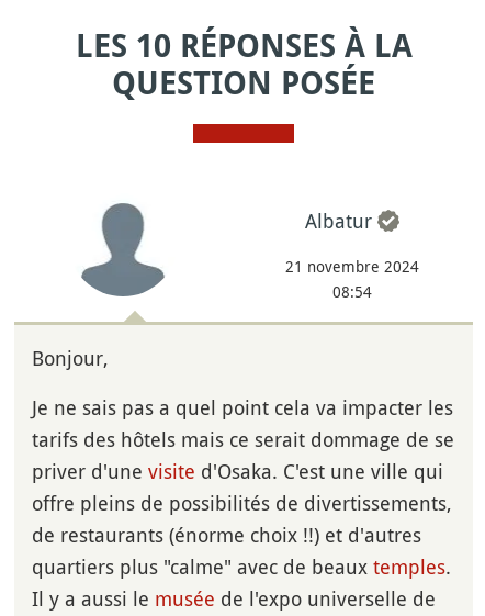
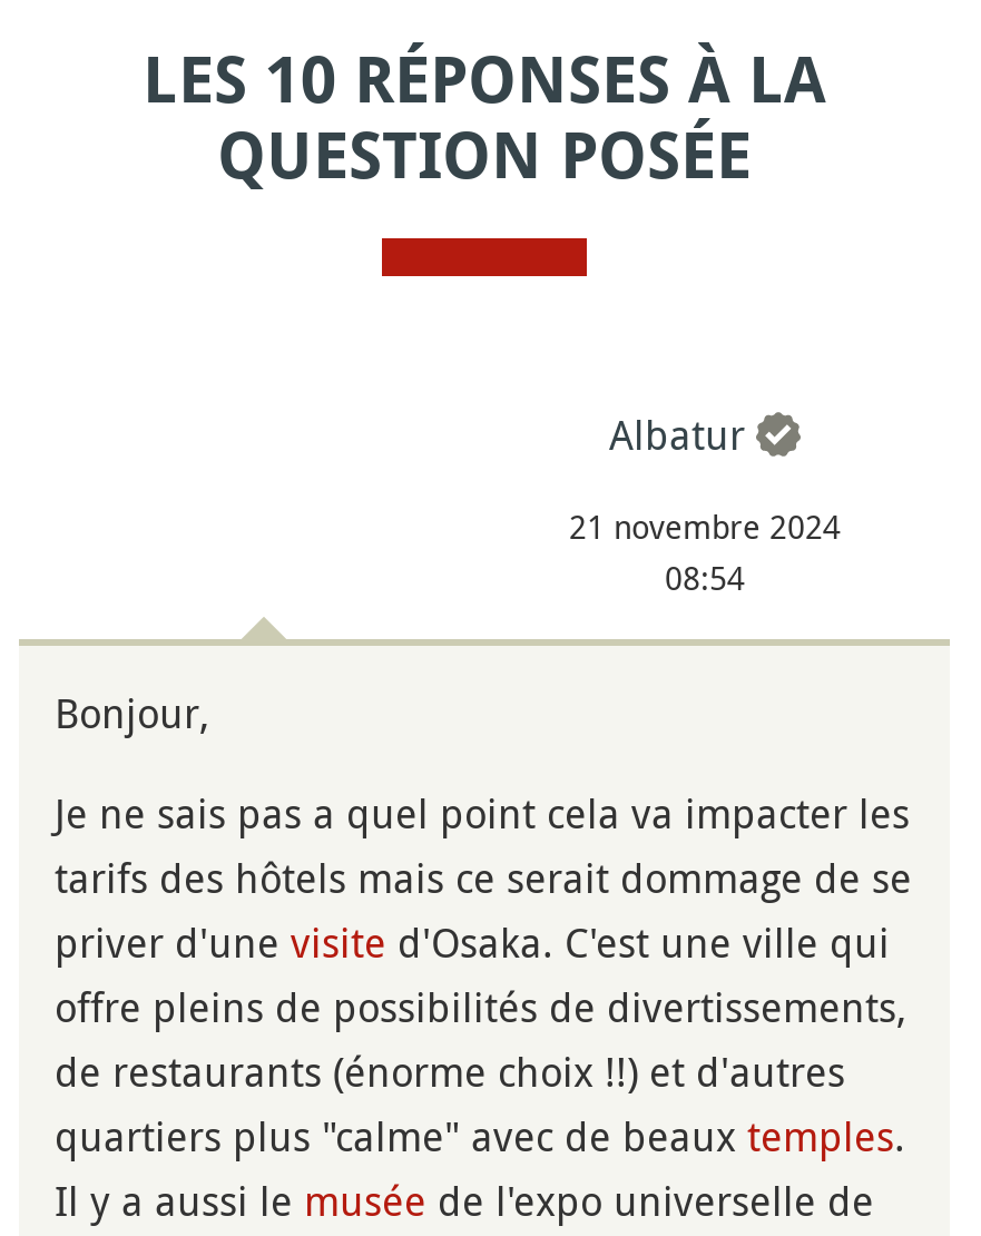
[80,202,166,298] [image] -> none

